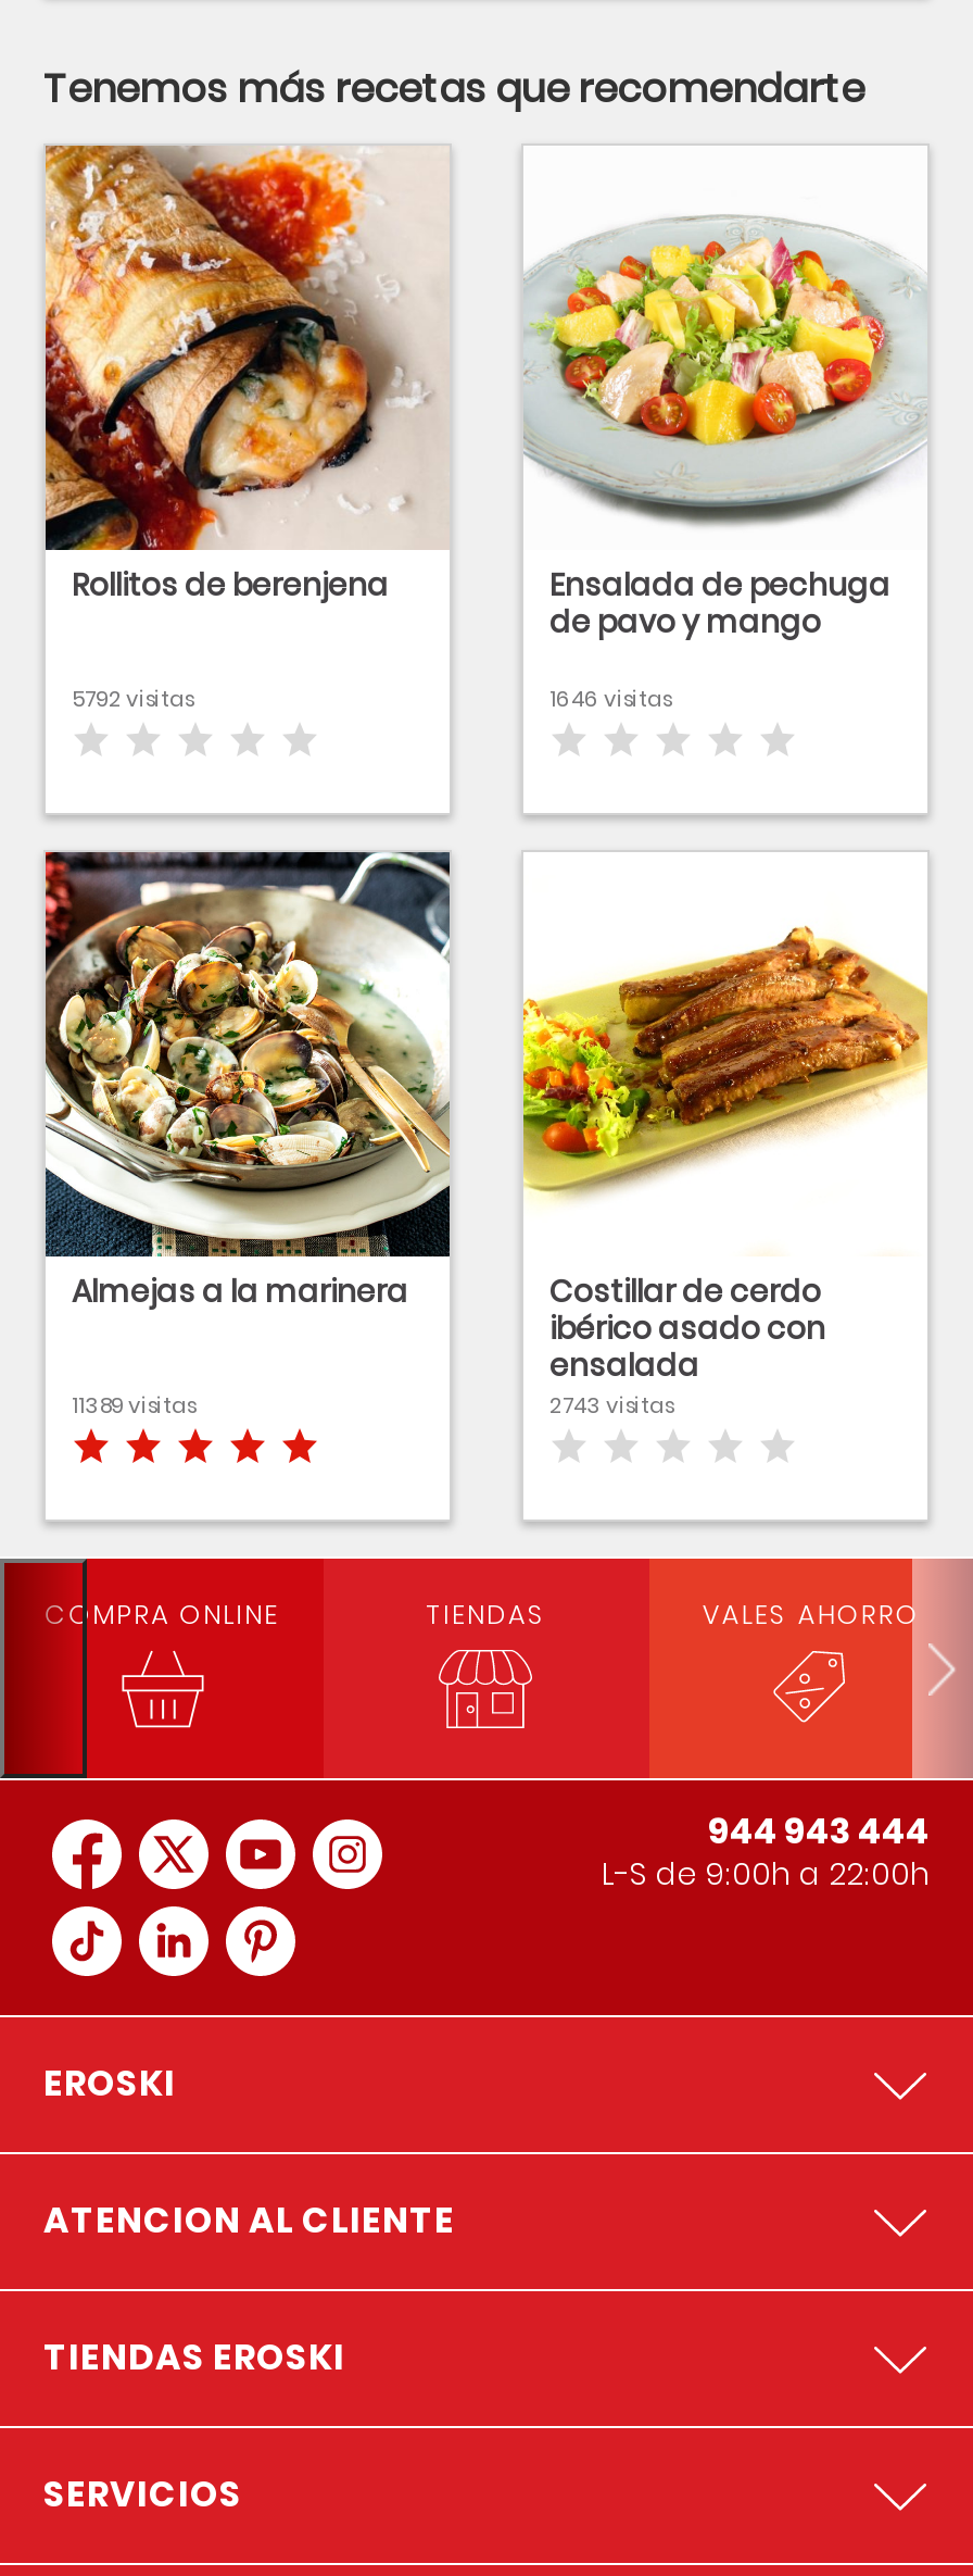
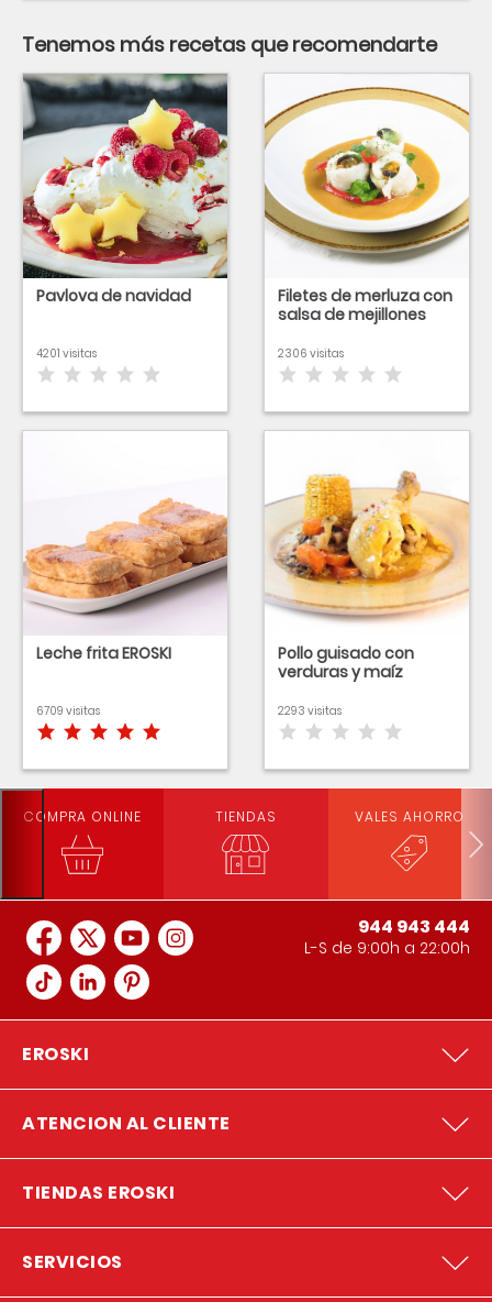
[43,146,450,715] [image] | Rollitos de berenjena | 5792 visitas -> [22,73,228,362] [image] | Pavlova de navidad | 4201 visitas
[523,172,927,715] [image] | Ensalada de pechuga | de pavo y mango | 1646 visitas -> [264,86,470,362] [image] | Filetes de merluza con | salsa de mejillones | 2306 visitas
[43,850,452,1422] [image] | Almejas a la marinera | 11389 visitas -> [23,431,228,719] [image] | Leche frita EROSKI | 6709 visitas
[521,926,927,1422] [image] | Costillar de cerdo | ibérico asado con | ensalada | 2743 visitas -> [265,470,469,719] [image] | Pollo guisado con | verduras y maíz | 2293 visitas

